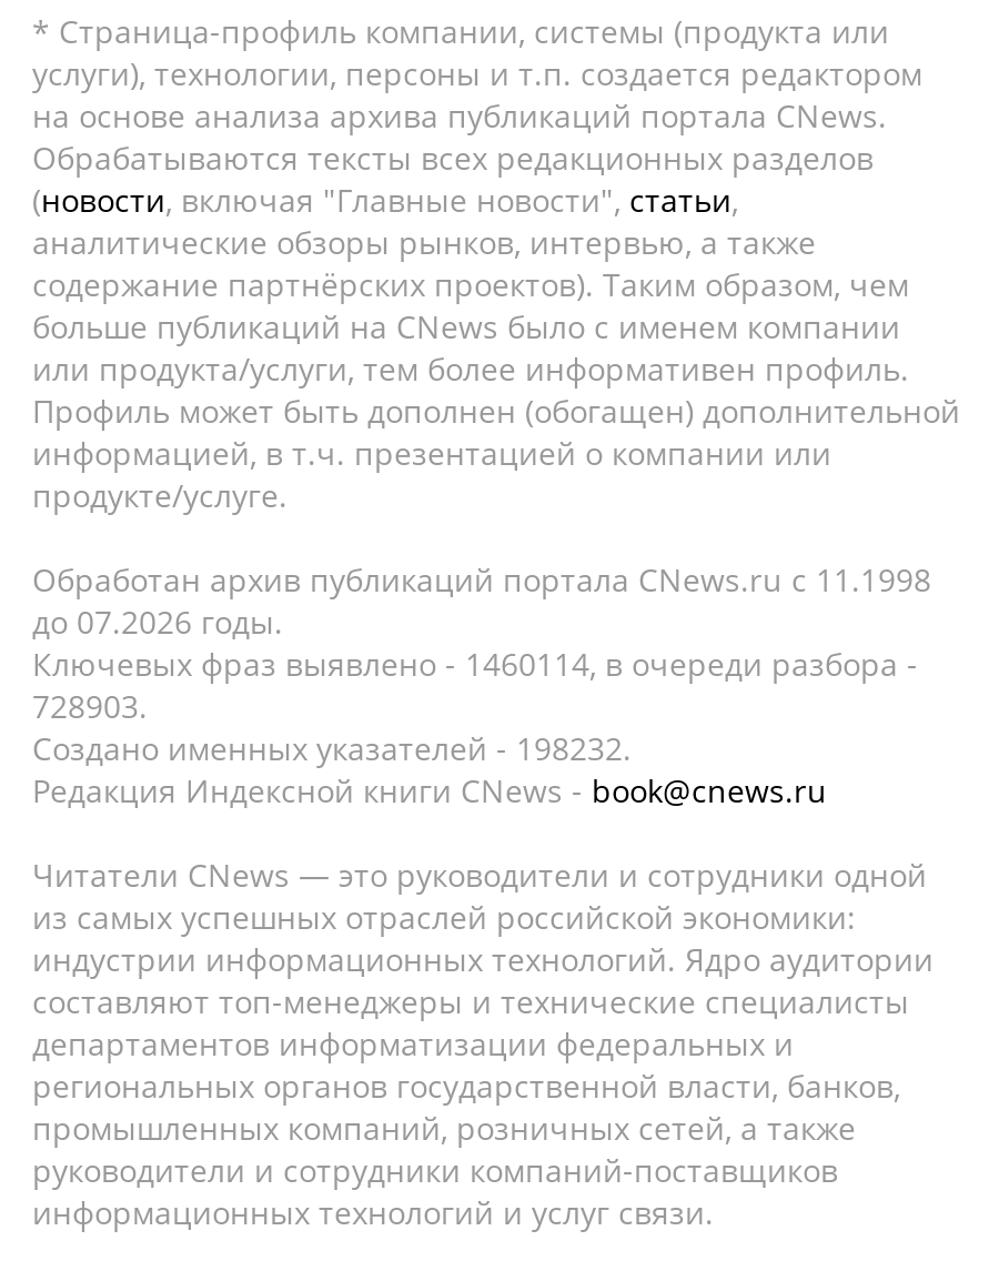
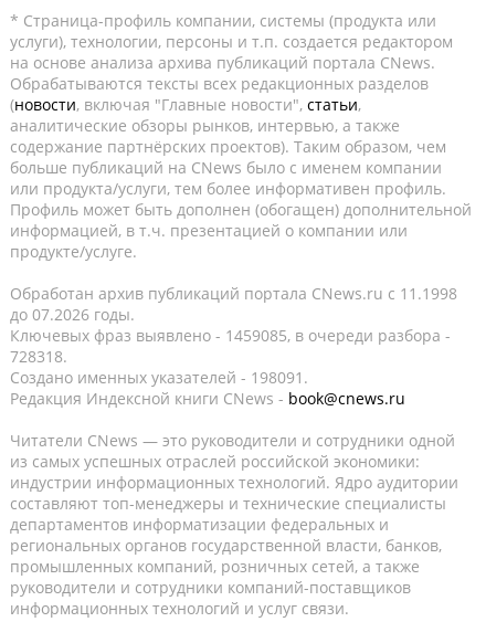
[32,643,918,685] Ключевых фраз выявлено - 1460114, в очереди разбора - -> [10,325,451,346] Ключевых фраз выявлено - 1459085, в очереди разбора -
[32,685,148,727] 728903. -> [10,346,67,367] 728318.
[32,727,632,769] Создано именных указателей - 198232. -> [10,367,308,388] Создано именных указателей - 198091.

